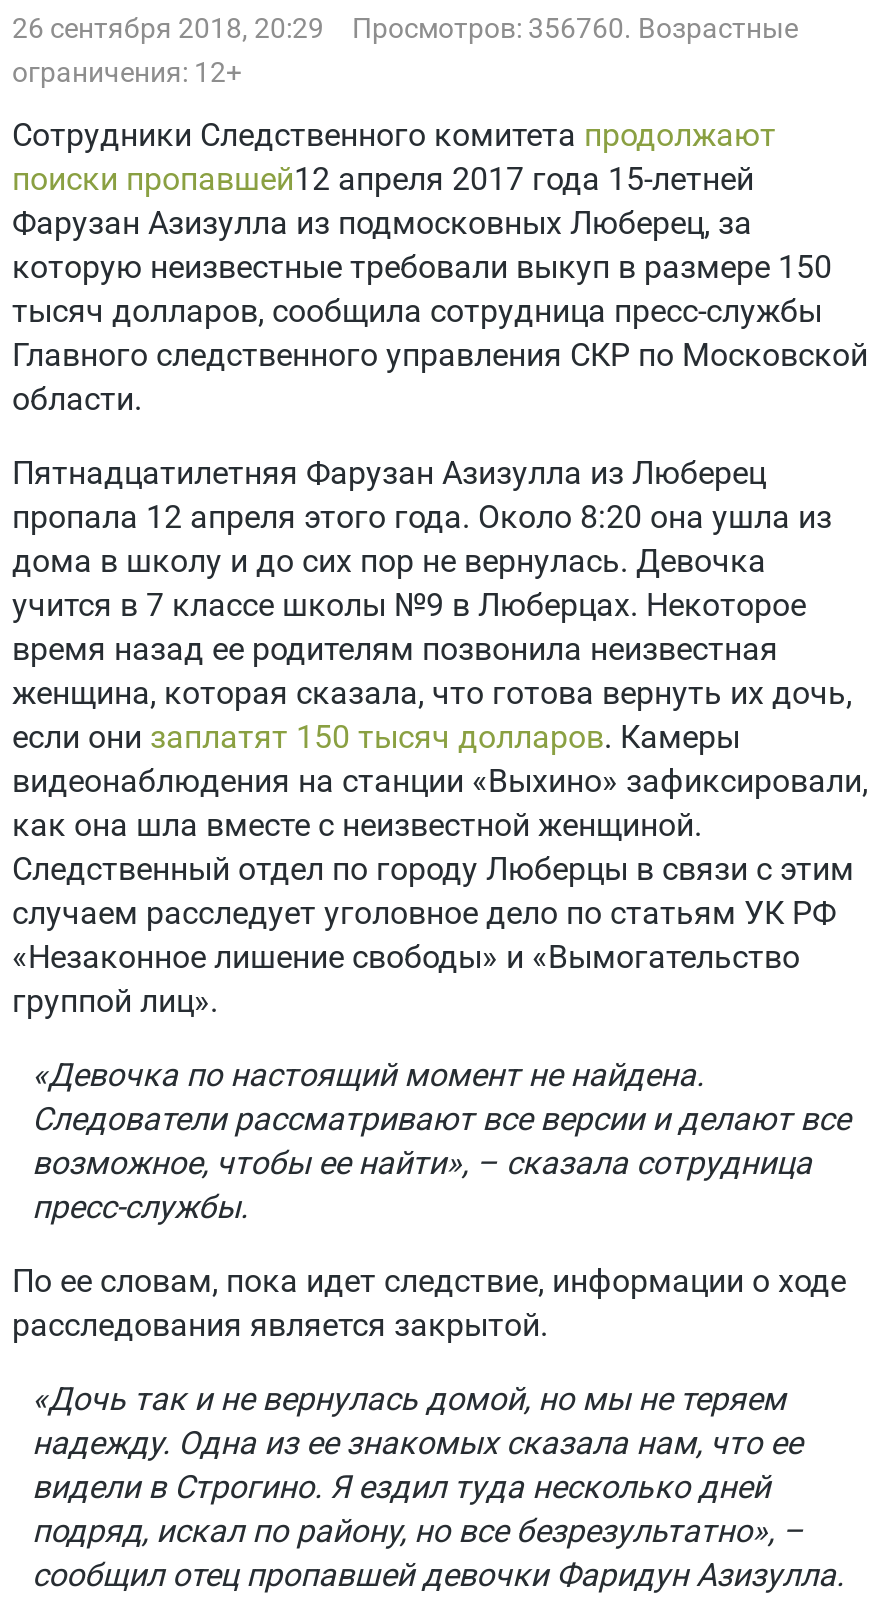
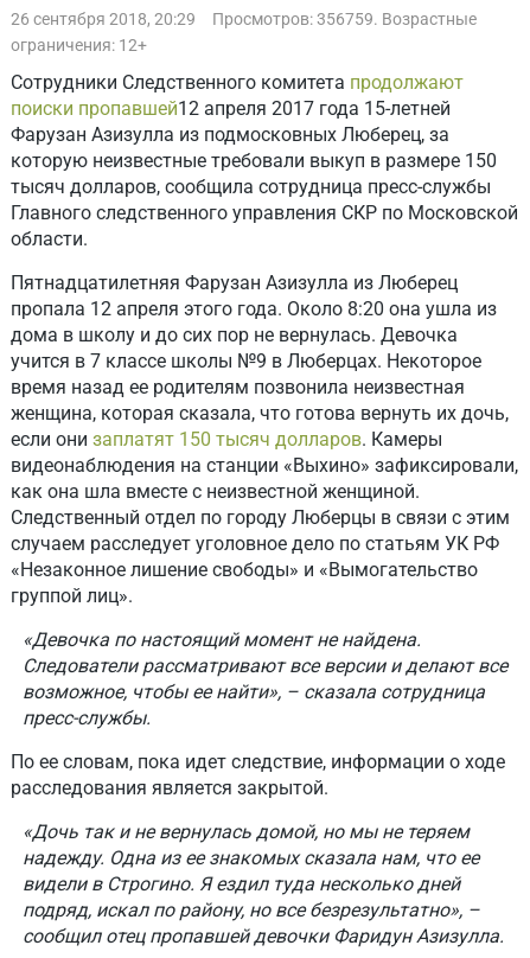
[352,12,798,44] Просмотров: 356760. Возрастные -> [212,9,477,28] Просмотров: 356759. Возрастные

